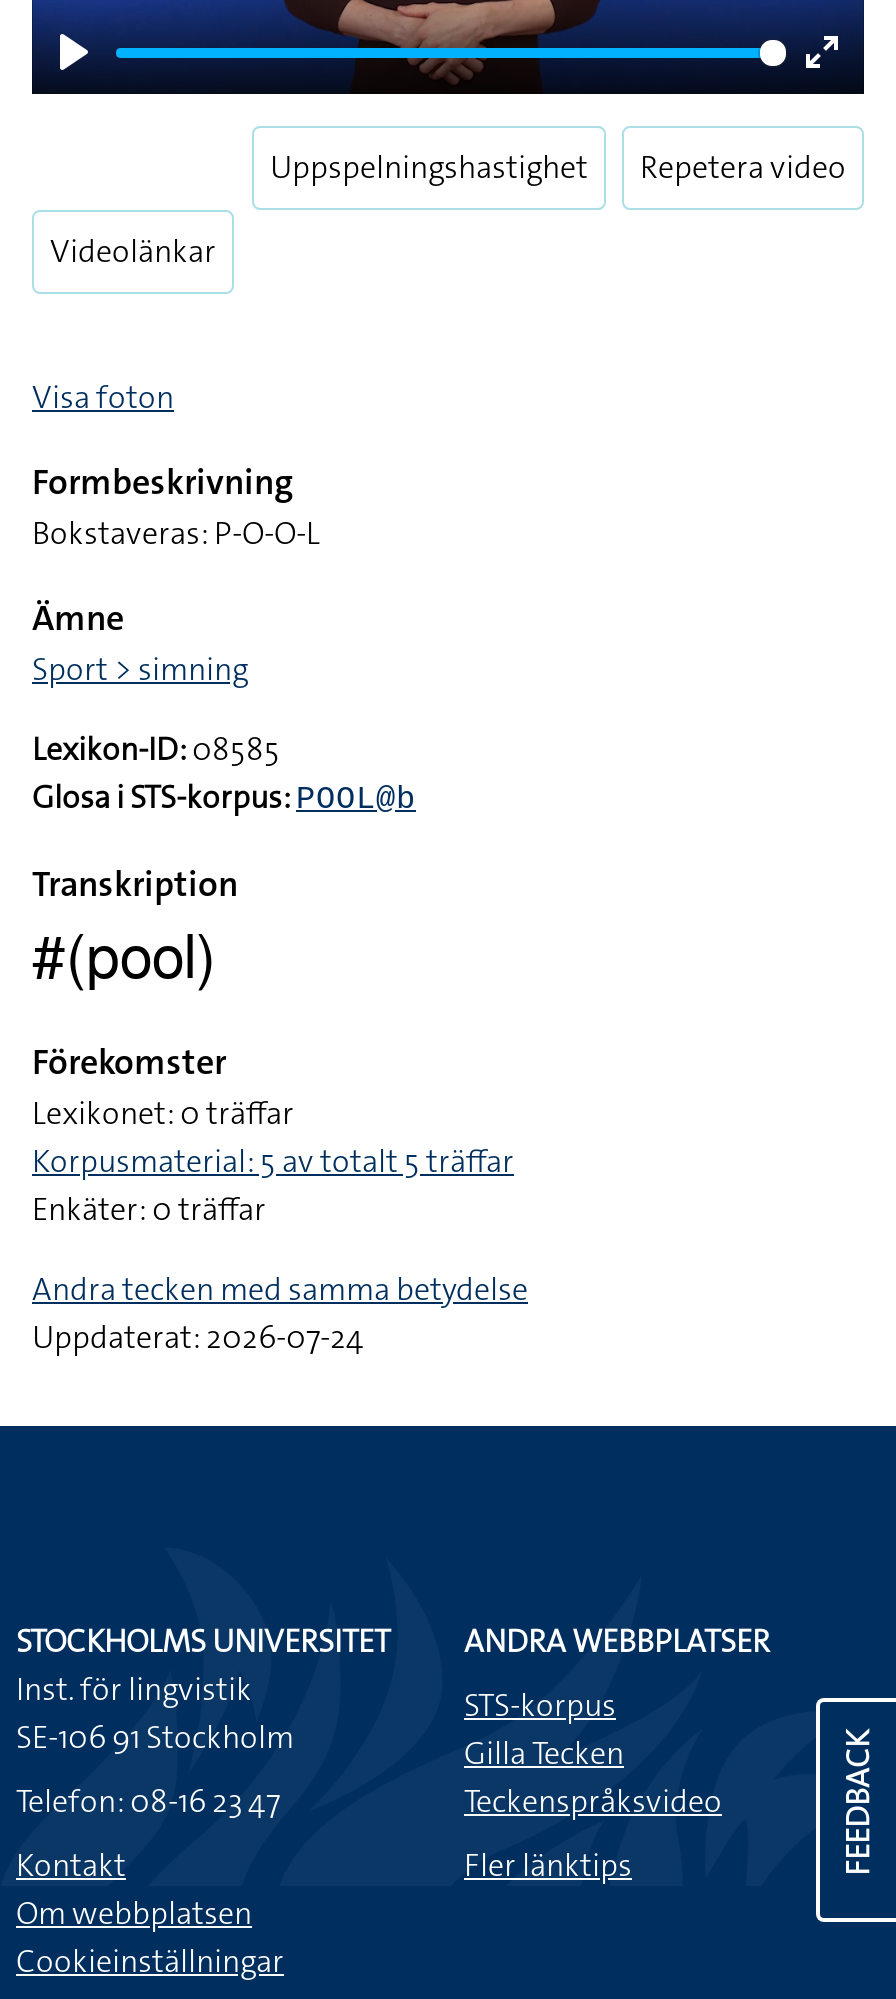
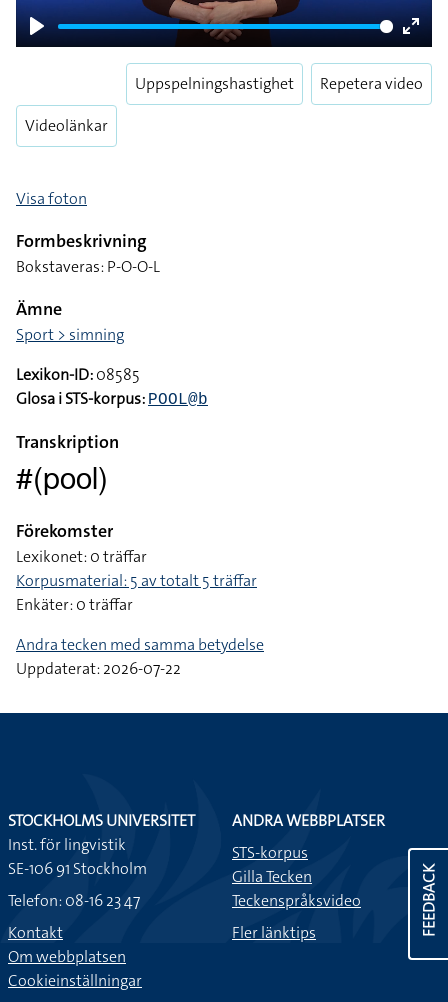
[32,1316,364,1358] Uppdaterat: 2026-07-24 -> [16,658,181,679] Uppdaterat: 2026-07-22

